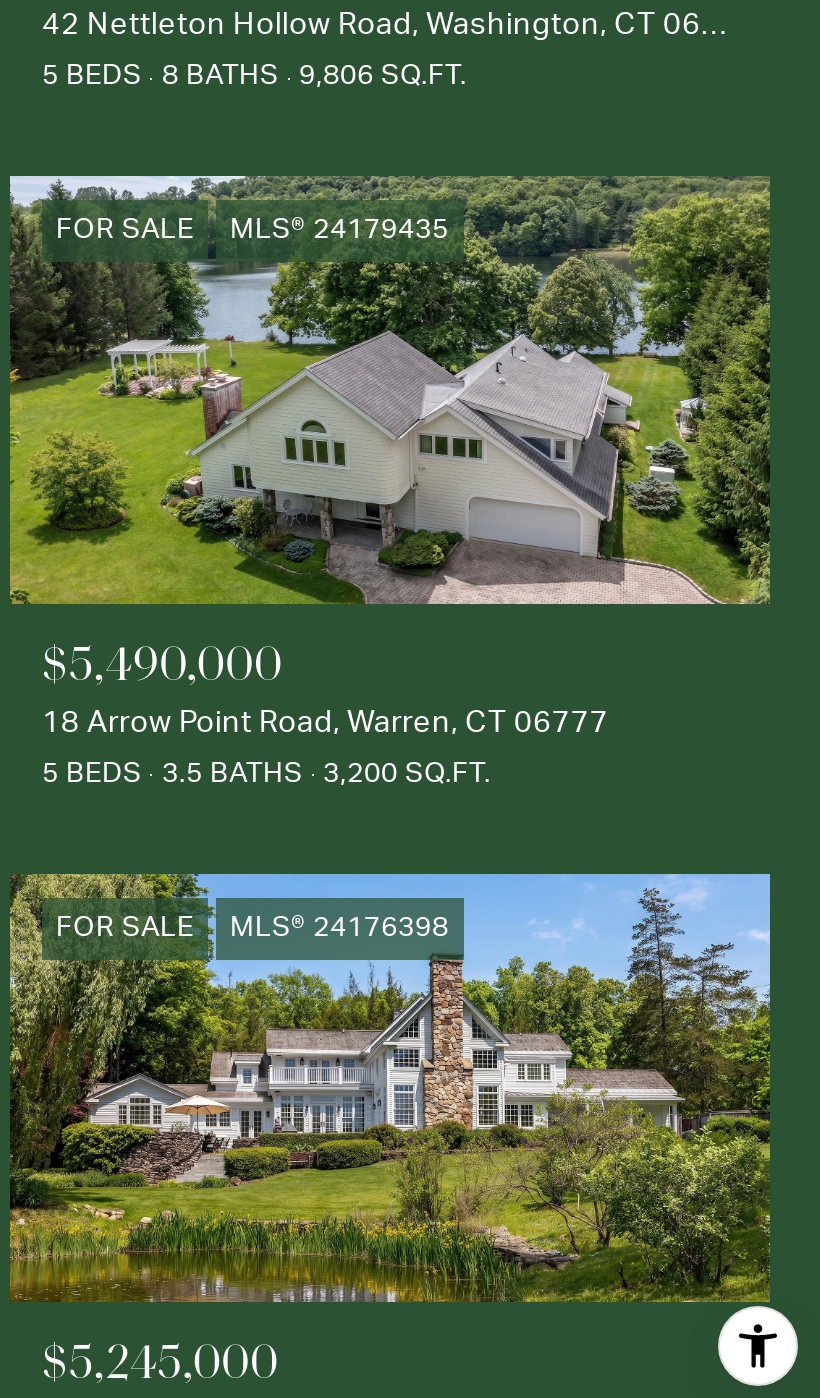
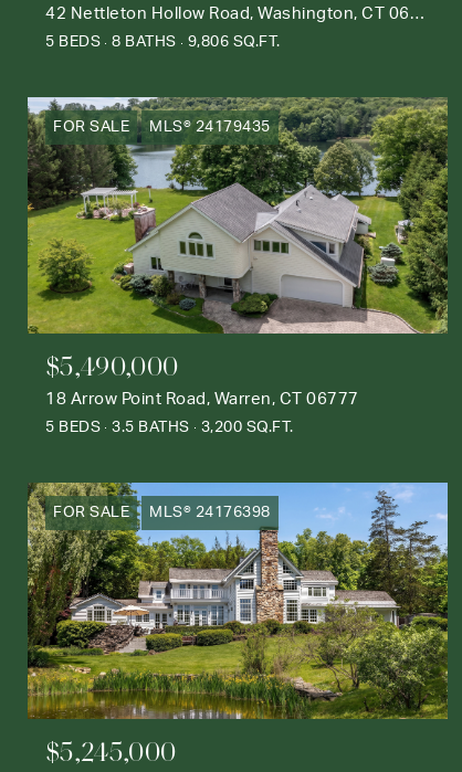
[716,1304,800,1388] [image] -> none

